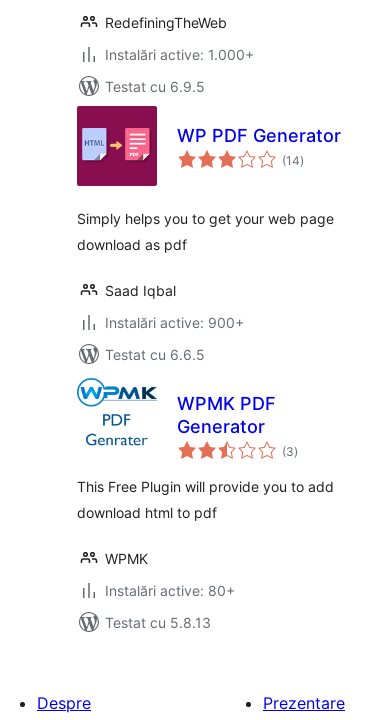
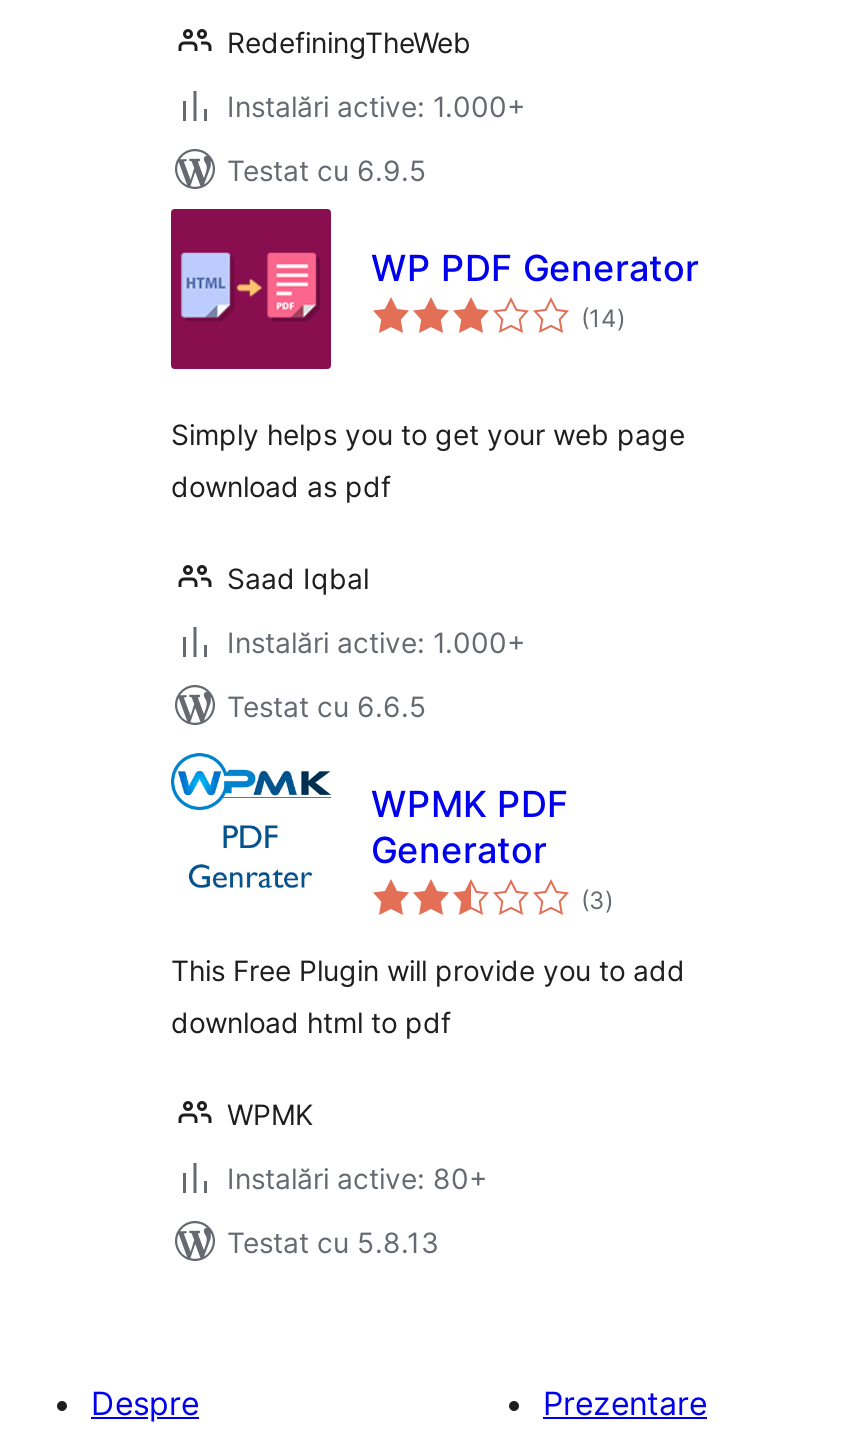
[105,314,244,331] Instalări active: 900+ -> [227,625,525,659] Instalări active: 1.000+

